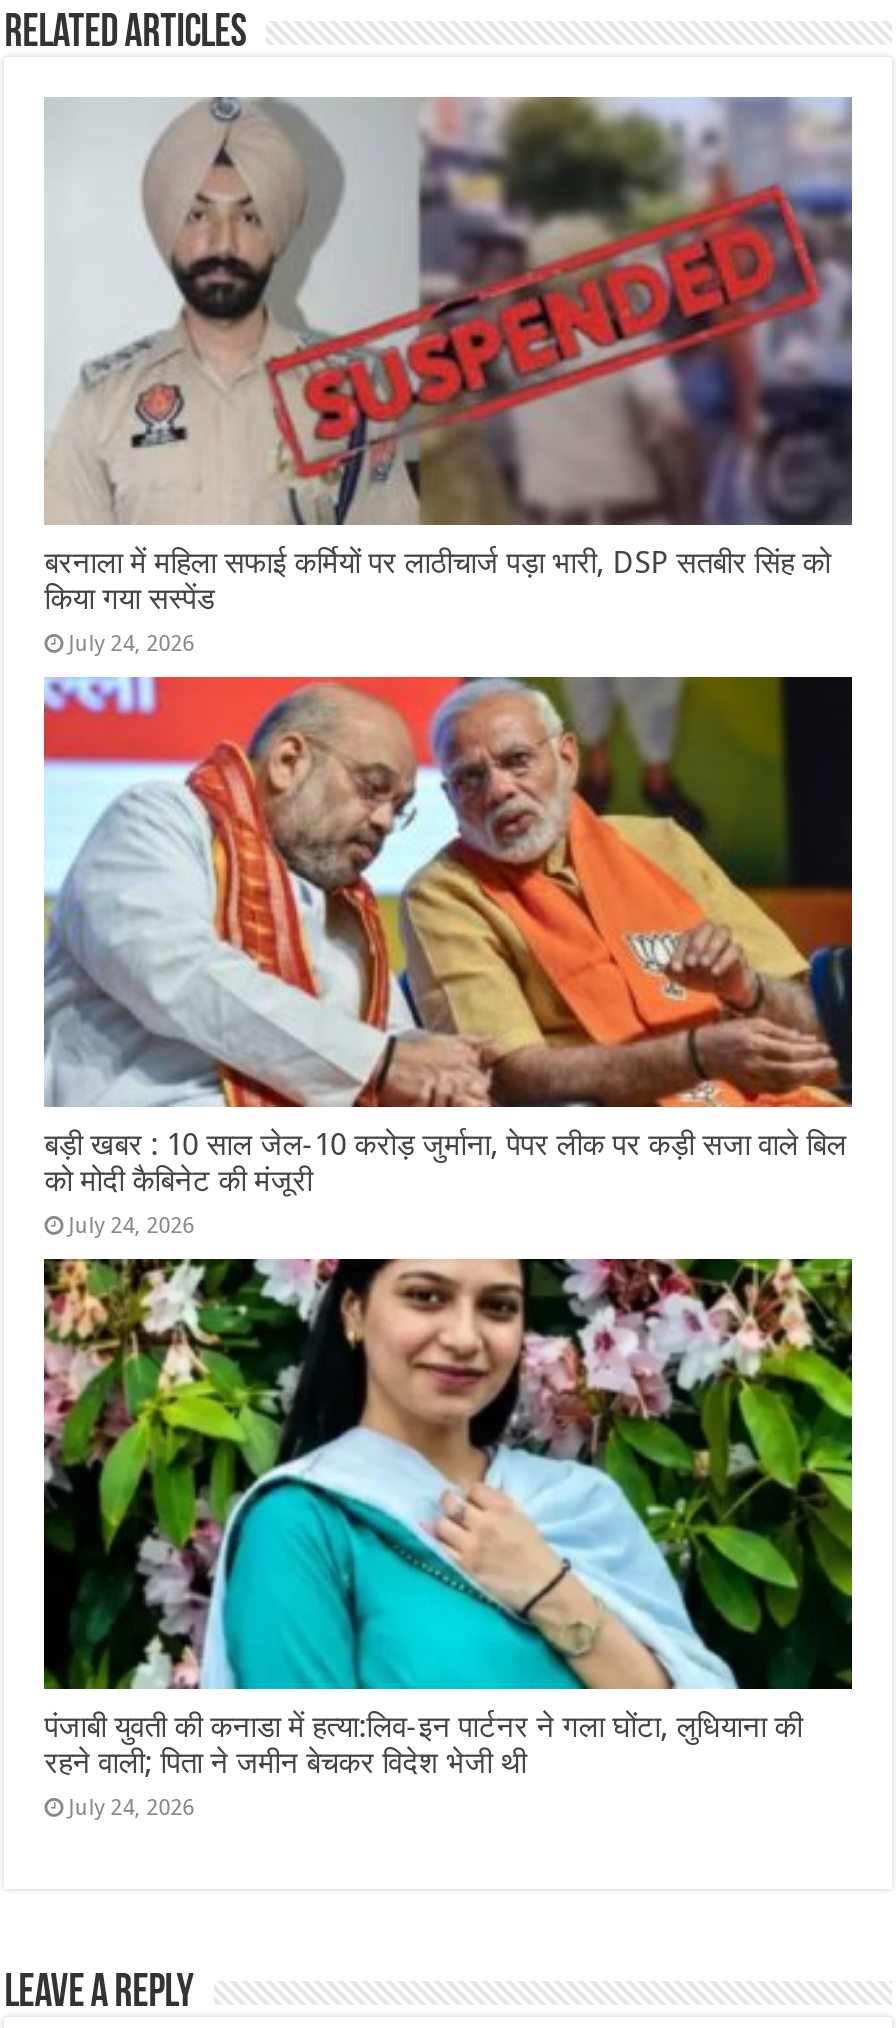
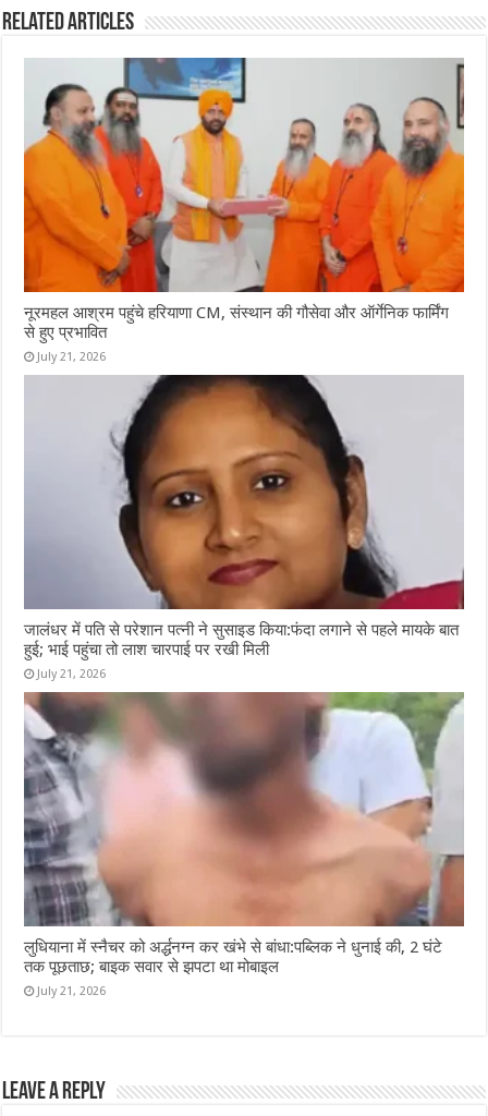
[44,95,854,657] [image] | बरनाला में महिला सफाई कर्मियों पर लाठीचार्ज पड़ा भारी, DSP सतबीर सिंह को | किया गया सस्पेंड | July 24, 2026 -> [23,57,465,364] [image] | नूरमहल आश्रम पहुंचे हरियाणा CM, संस्थान की गौसेवा और ऑर्गेनिक फार्मिंग | से हुए प्रभावित | July 21, 2026
[42,675,854,1239] [image] | बड़ी खबर : 10 साल जेल-10 करोड़ जुर्माना, पेपर लीक पर कड़ी सजा वाले बिल | को मोदी कैबिनेट की मंजूरी | July 24, 2026 -> [24,374,465,681] [image] | जालंधर में पति से परेशान पत्नी ने सुसाइड किया:फंदा लगाने से पहले मायके बात | हुई; भाई पहुंचा तो लाश चारपाई पर रखी मिली | July 21, 2026
[42,1257,854,1821] [image] | पंजाबी युवती की कनाडा में हत्या:लिव-इन पार्टनर ने गला घोंटा, लुधियाना की | रहने वाली; पिता ने जमीन बेचकर विदेश भेजी थी | July 24, 2026 -> [23,691,465,998] [image] | लुधियाना में स्नैचर को अर्द्धनग्न कर खंभे से बांधा:पब्लिक ने धुनाई की, 2 घंटे | तक पूछताछ; बाइक सवार से झपटा था मोबाइल | July 21, 2026

